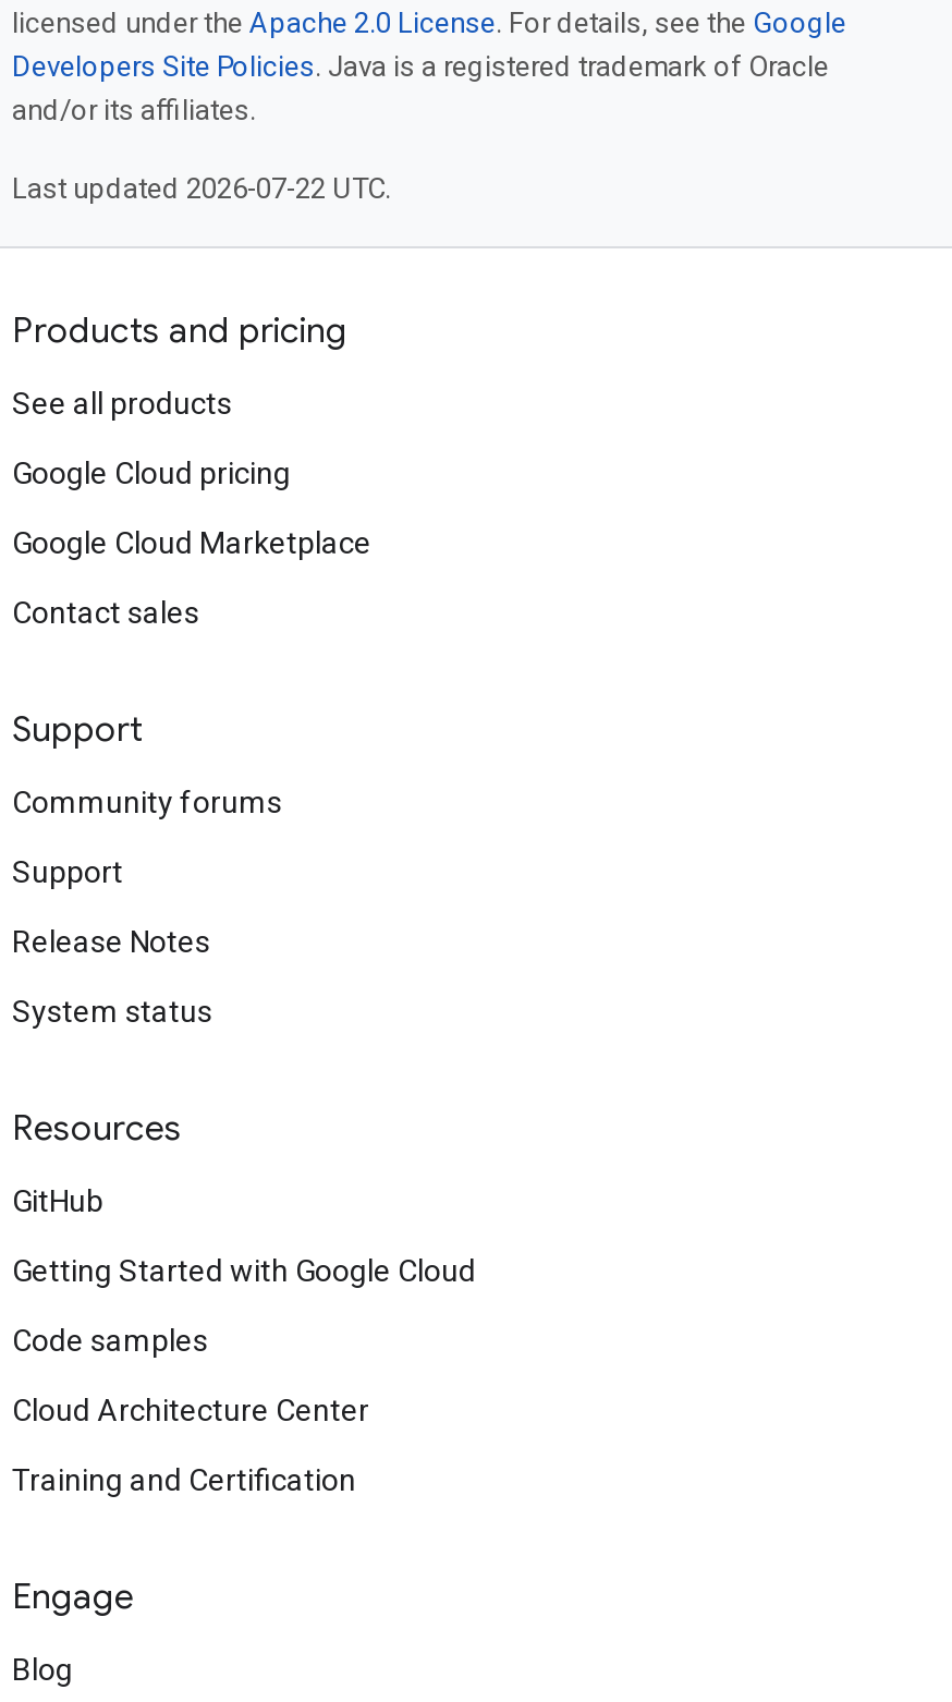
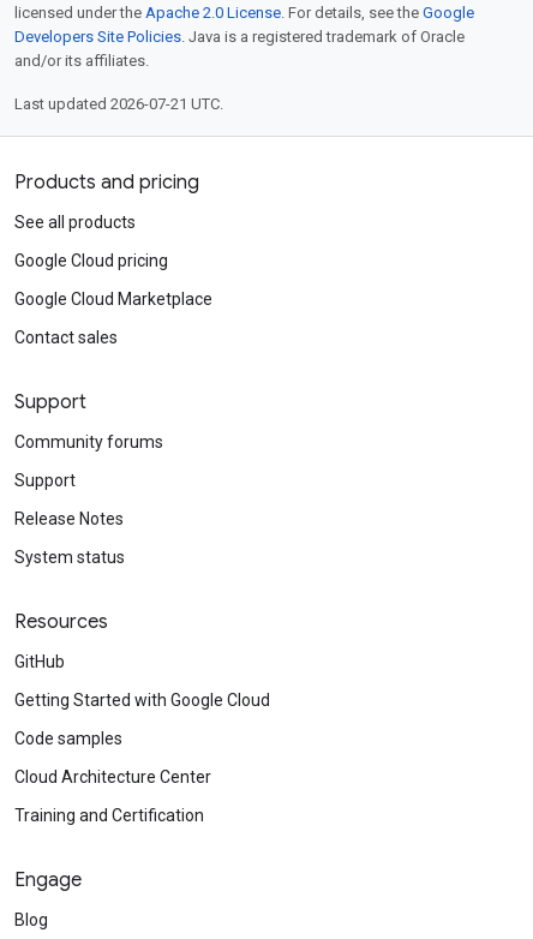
[12,172,391,205] Last updated 2026-07-22 UTC. -> [14,95,223,113] Last updated 2026-07-21 UTC.

